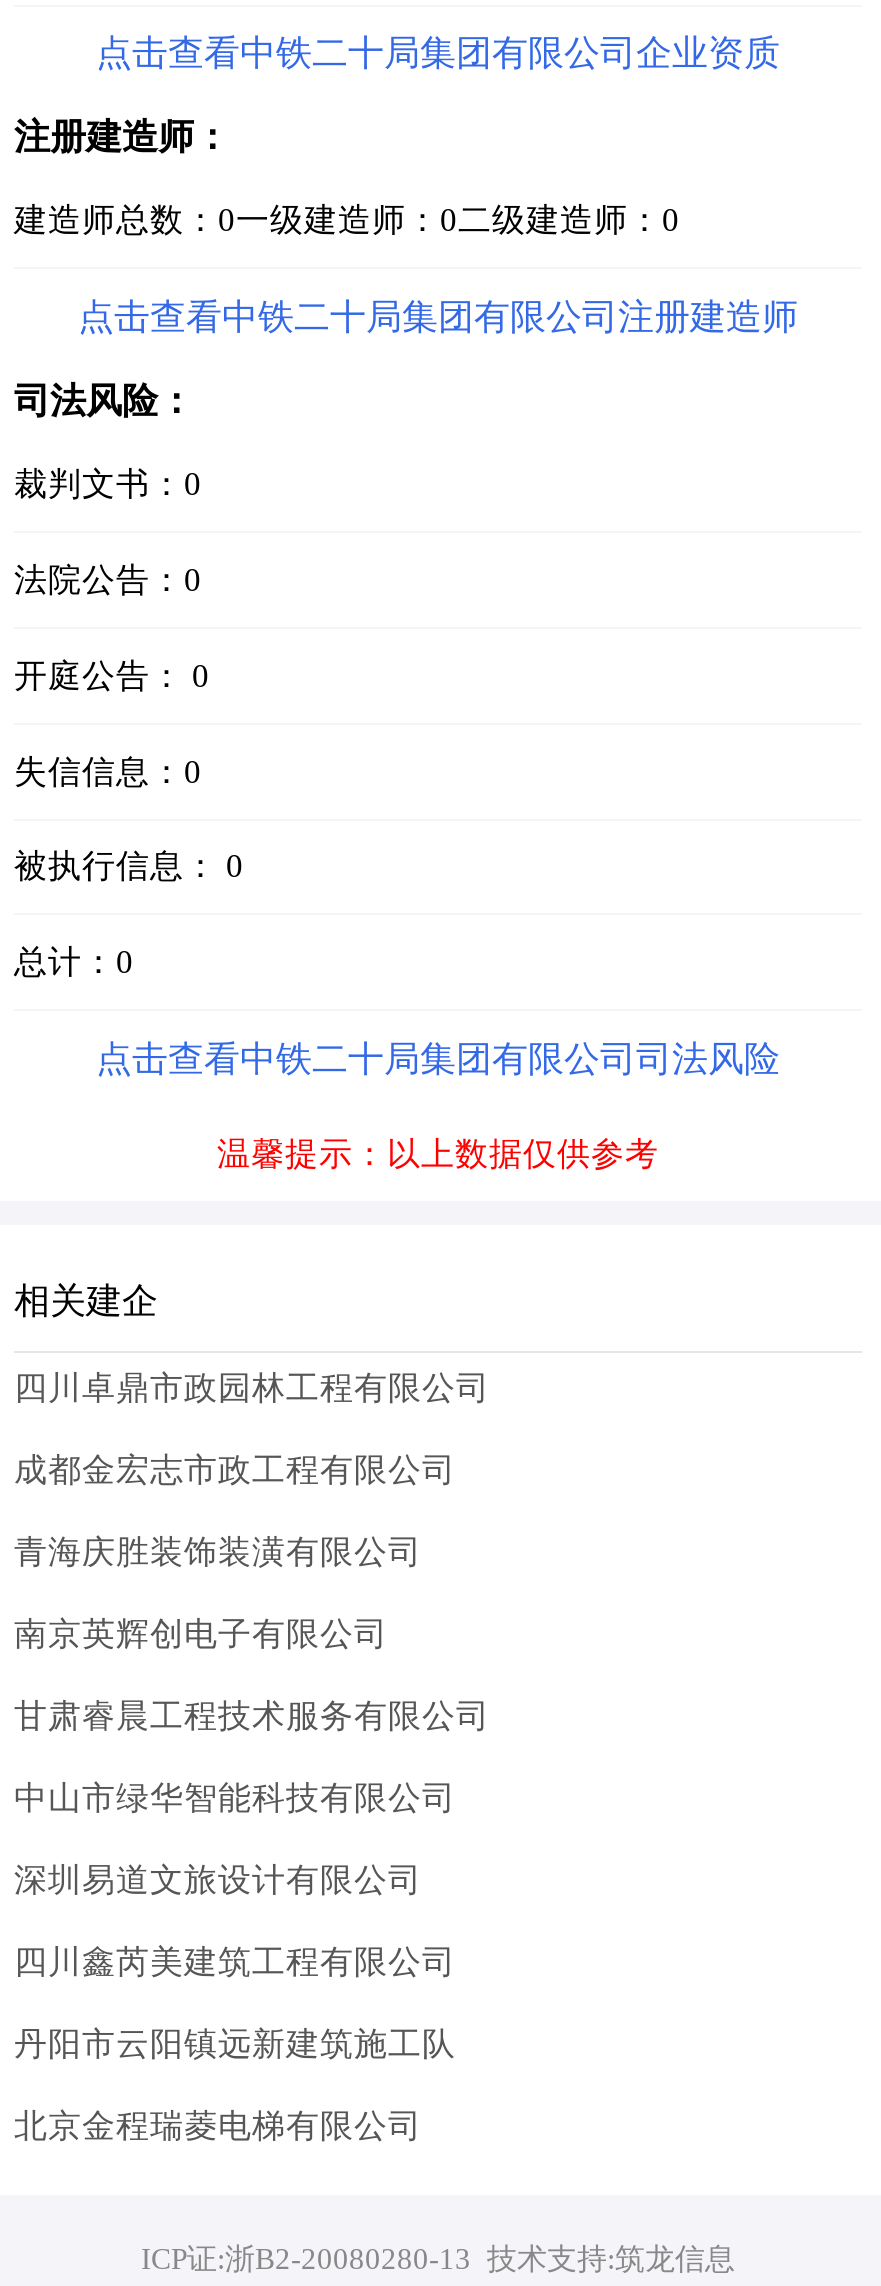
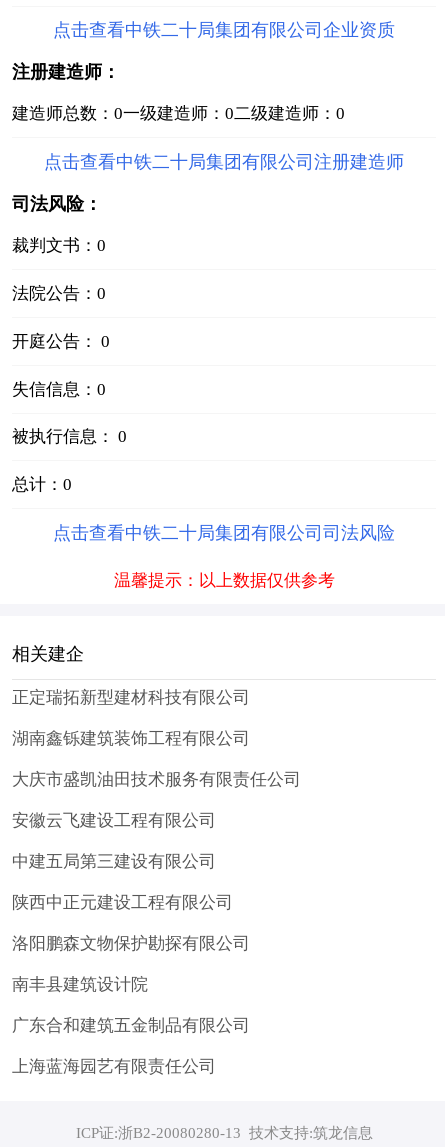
[14,1370,490,1408] 四川卓鼎市政园林工程有限公司 -> [12,688,250,707] 正定瑞拓新型建材科技有限公司
[14,1452,456,1490] 成都金宏志市政工程有限公司 -> [12,729,250,748] 湖南鑫铄建筑装饰工程有限公司
[14,1533,422,1571] 青海庆胜装饰装潢有限公司 -> [12,770,301,789] 大庆市盛凯油田技术服务有限责任公司
[14,1615,388,1653] 南京英辉创电子有限公司 -> [12,811,216,830] 安徽云飞建设工程有限公司
[14,1697,490,1735] 甘肃睿晨工程技术服务有限公司 -> [12,852,216,871] 中建五局第三建设有限公司
[14,1779,456,1817] 中山市绿华智能科技有限公司 -> [12,893,233,912] 陕西中正元建设工程有限公司
[14,1861,422,1899] 深圳易道文旅设计有限公司 -> [12,934,250,953] 洛阳鹏森文物保护勘探有限公司
[14,1943,456,1981] 四川鑫芮美建筑工程有限公司 -> [12,975,148,994] 南丰县建筑设计院
[14,2024,456,2062] 丹阳市云阳镇远新建筑施工队 -> [12,1016,250,1035] 广东合和建筑五金制品有限公司
[14,2106,422,2144] 北京金程瑞菱电梯有限公司 -> [12,1057,216,1076] 上海蓝海园艺有限责任公司

